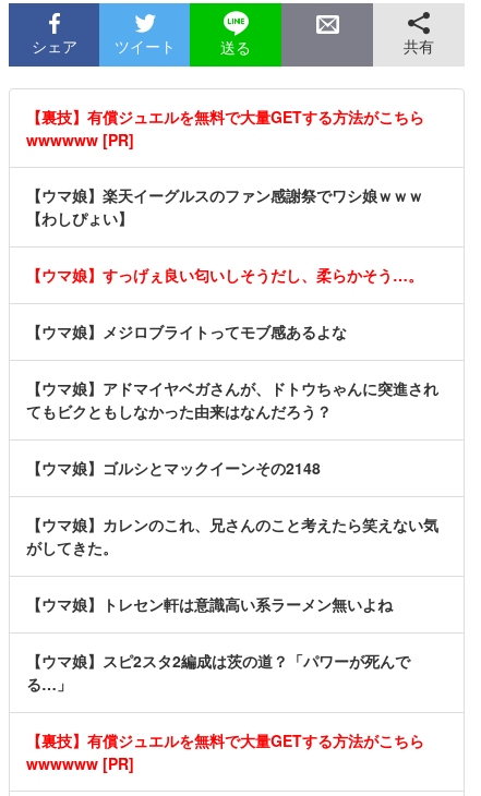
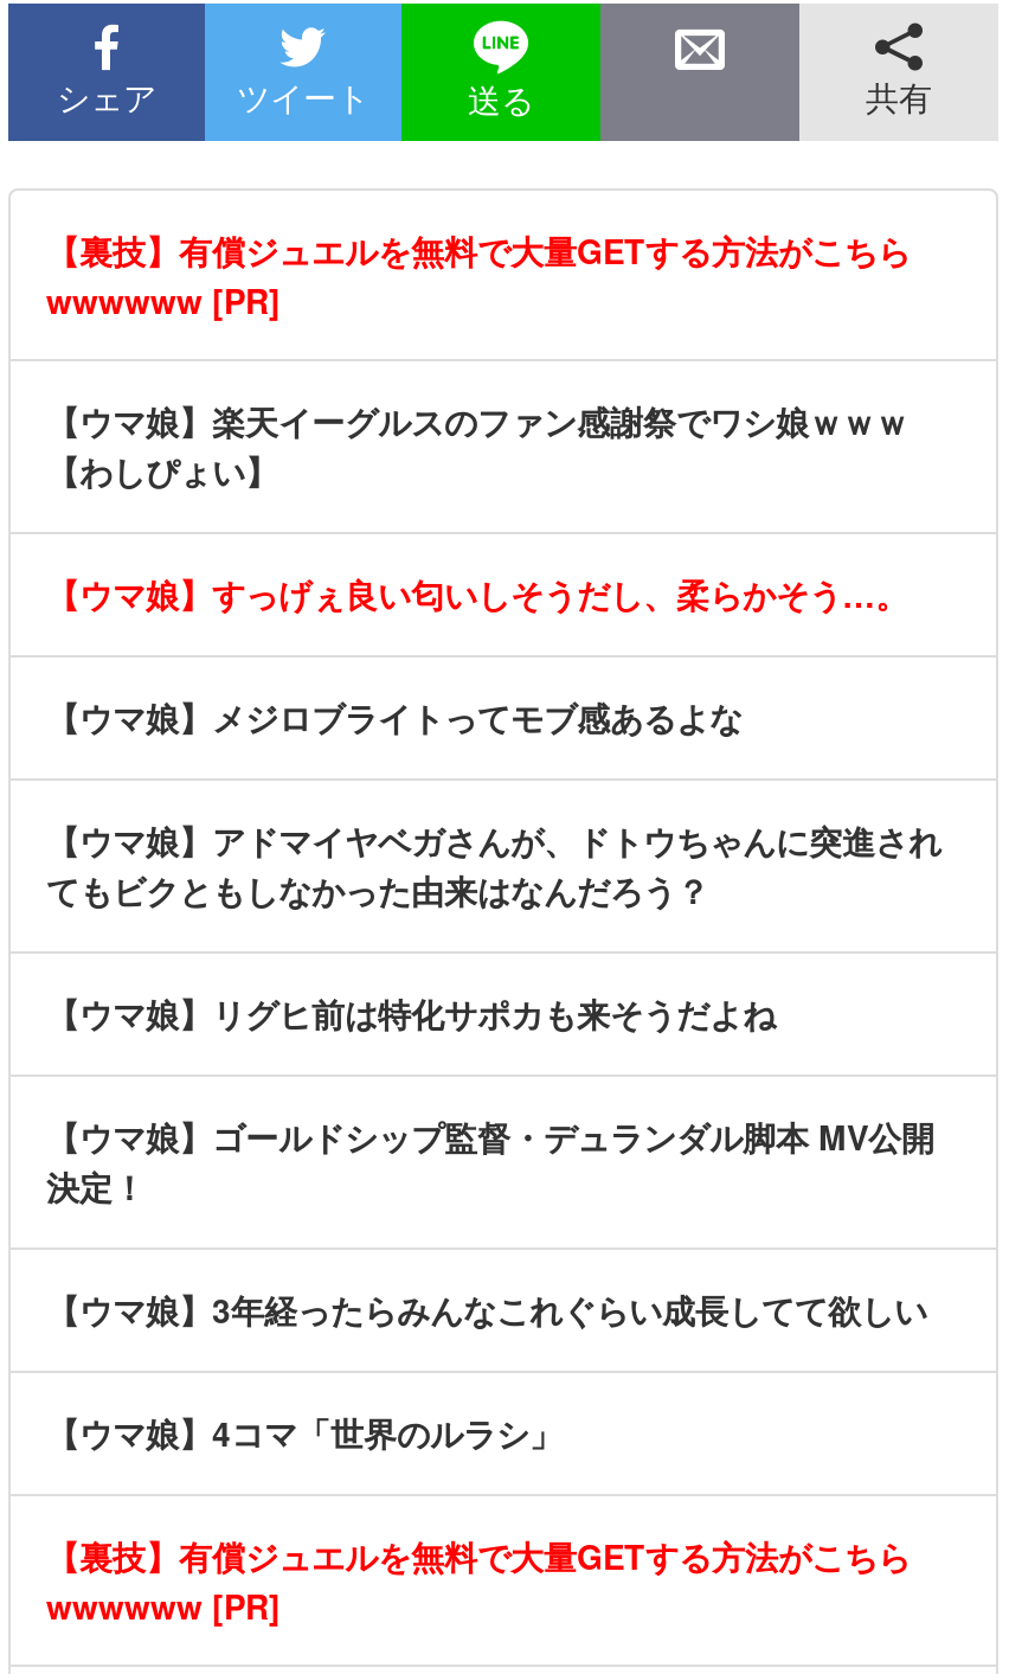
[26,457,321,479] 【ウマ娘】ゴルシとマックイーンその2148 -> [46,989,776,1037] 【ウマ娘】リグヒ前は特化サポカも来そうだよね
[26,514,438,558] 【ウマ娘】カレンのこれ、兄さんのこと考えたら笑えない気 | がしてきた。 -> [46,1113,934,1210] 【ウマ娘】ゴールドシップ監督・デュランダル脚本 MV公開 | 決定！
[26,593,393,615] 【ウマ娘】トレセン軒は意識高い系ラーメン無いよね -> [46,1286,927,1333] 【ウマ娘】3年経ったらみんなこれぐらい成長してて欲しい
[26,650,410,695] 【ウマ娘】スピ2スタ2編成は茨の道？「パワーが死んで | る…」 -> [46,1409,563,1456] 【ウマ娘】4コマ「世界のルラシ」

